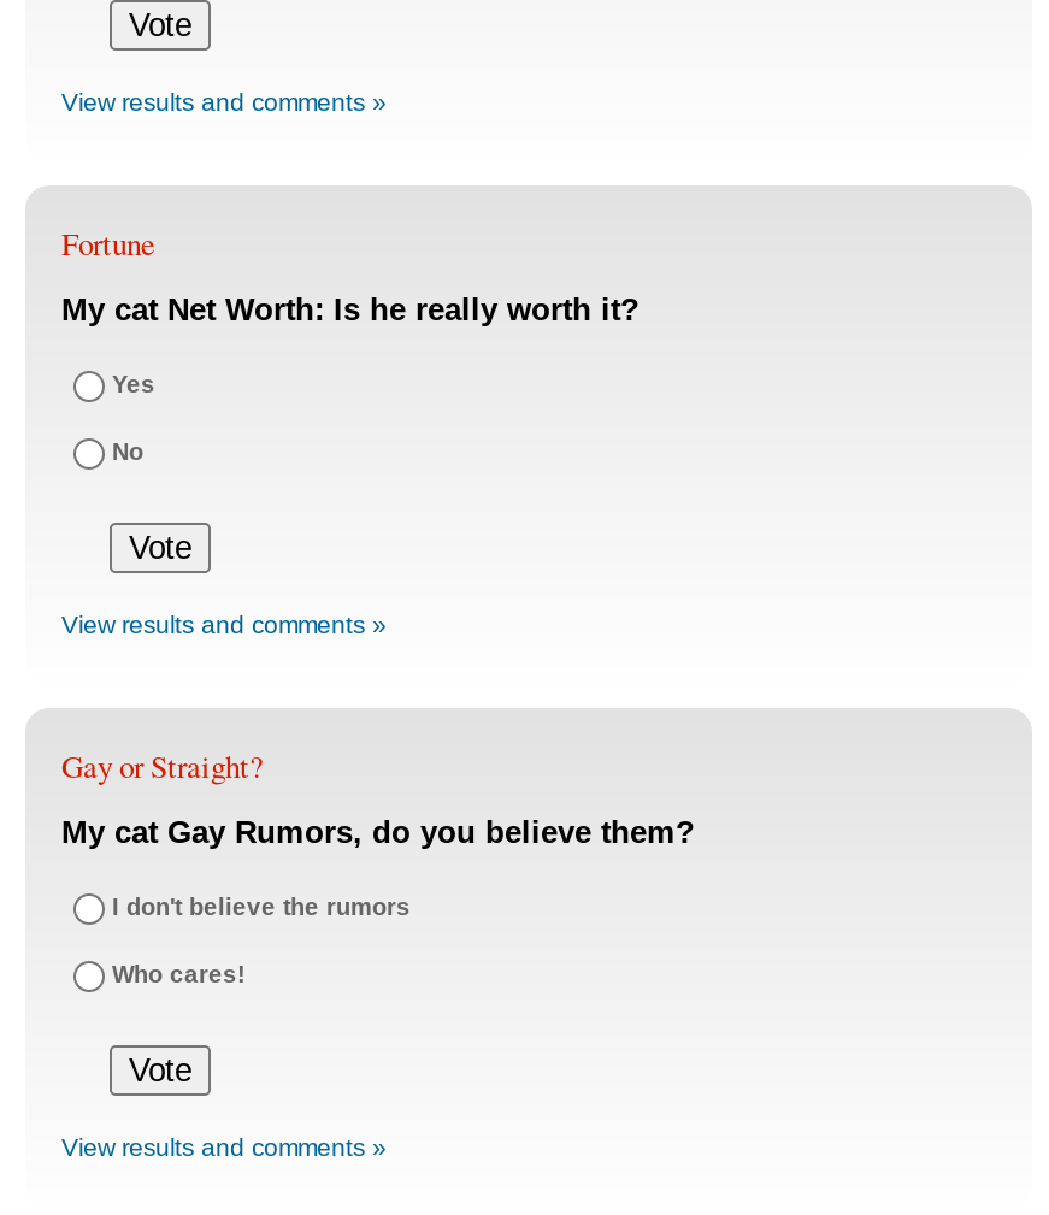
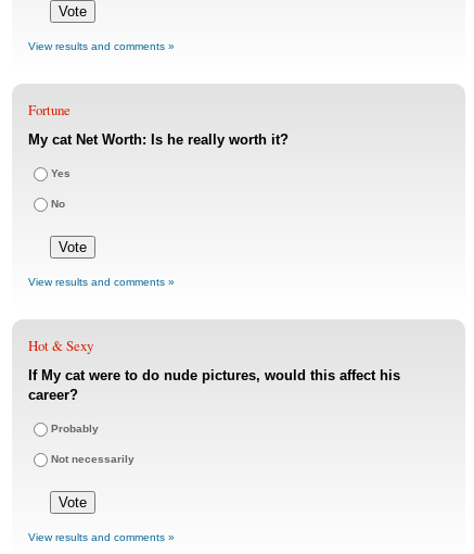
[61,744,264,787] Gay or Straight? -> [28,335,93,355] Hot & Sexy
[61,814,695,850] My cat Gay Rumors, do you believe them? -> [28,367,400,403] If My cat were to do nude pictures, would this affect his | career?
[112,893,411,919] I don't believe the rumors -> [51,422,99,434] Probably
[112,960,244,987] Who cares! -> [51,453,134,465] Not necessarily

